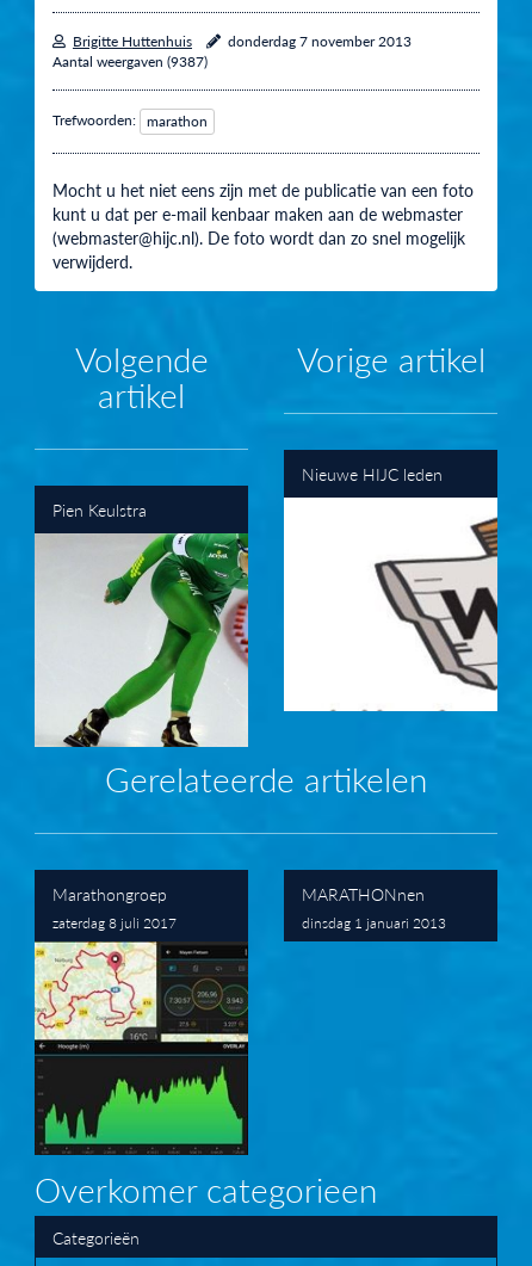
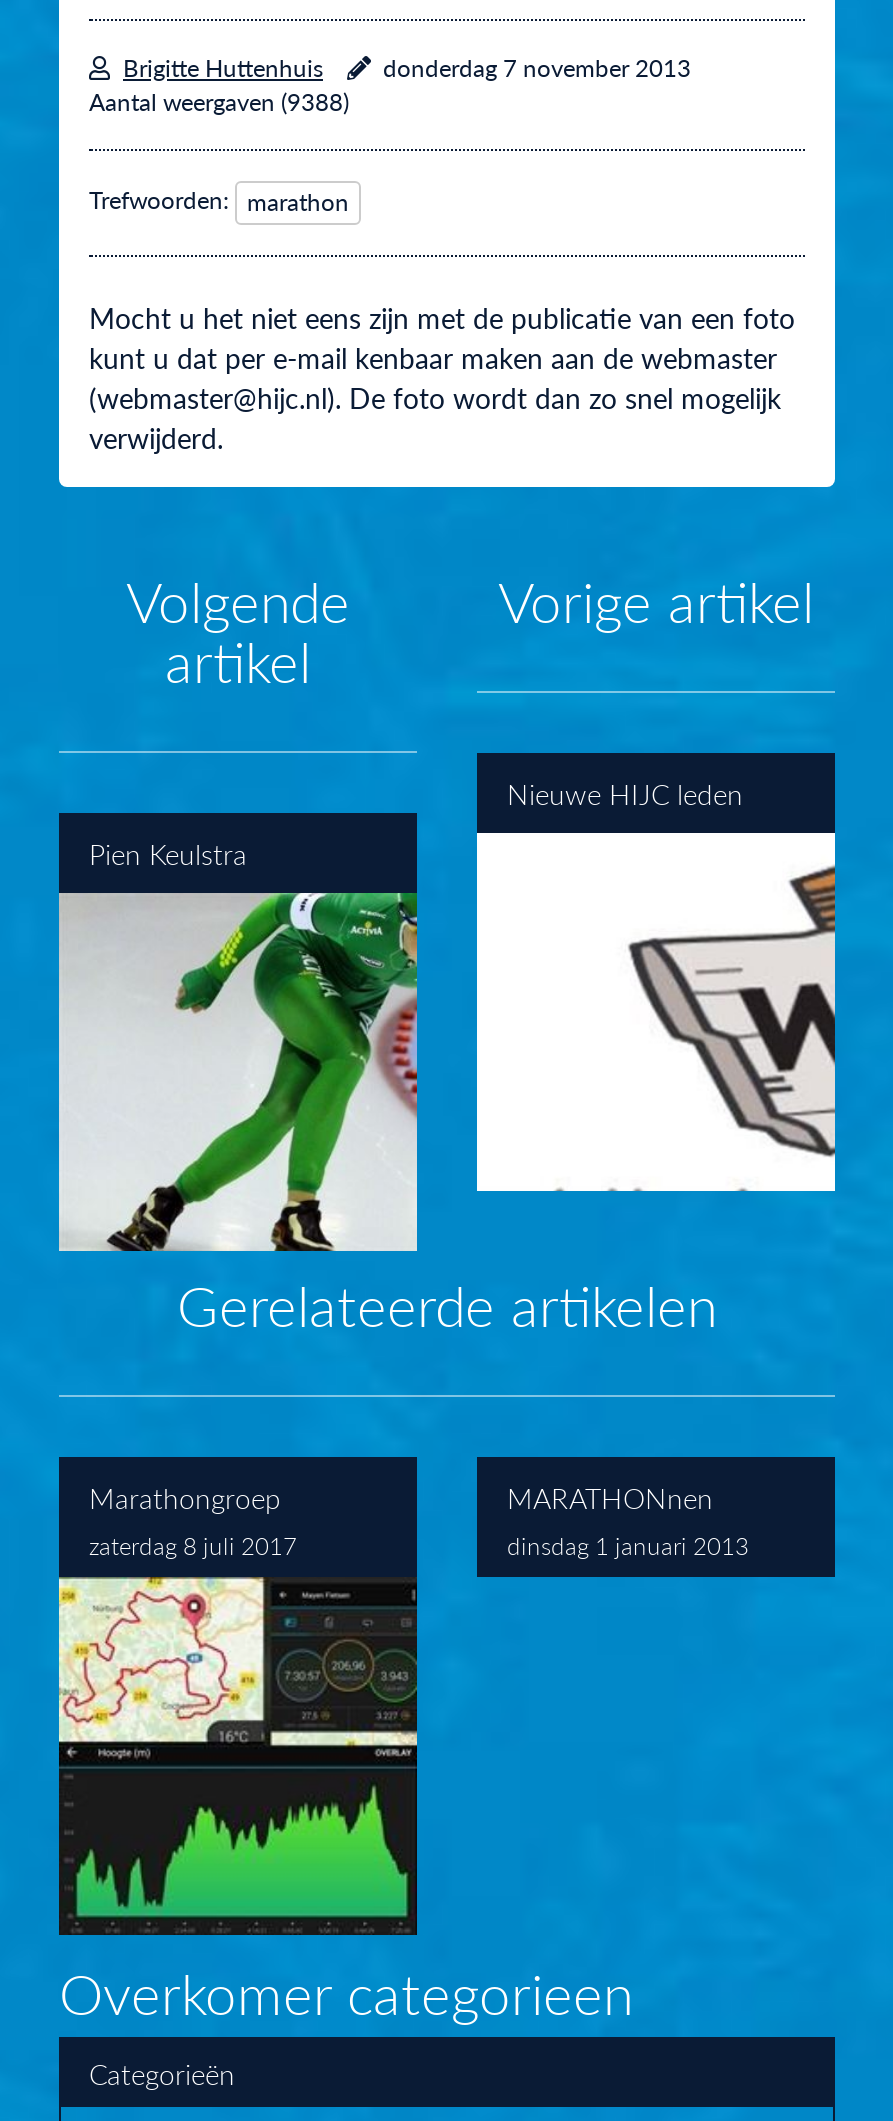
[52,51,208,72] Aantal weergaven (9387) -> [89,85,349,119] Aantal weergaven (9388)

